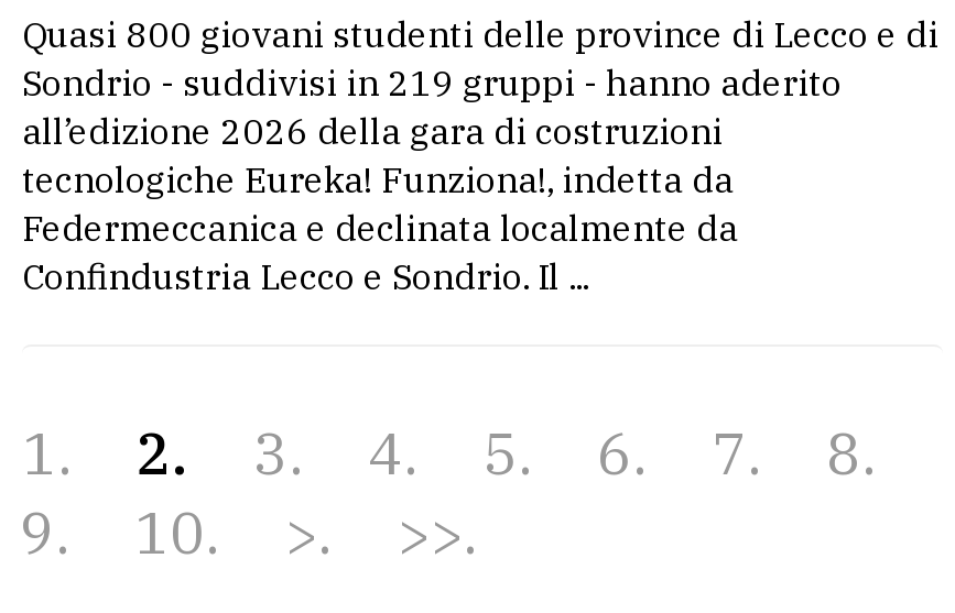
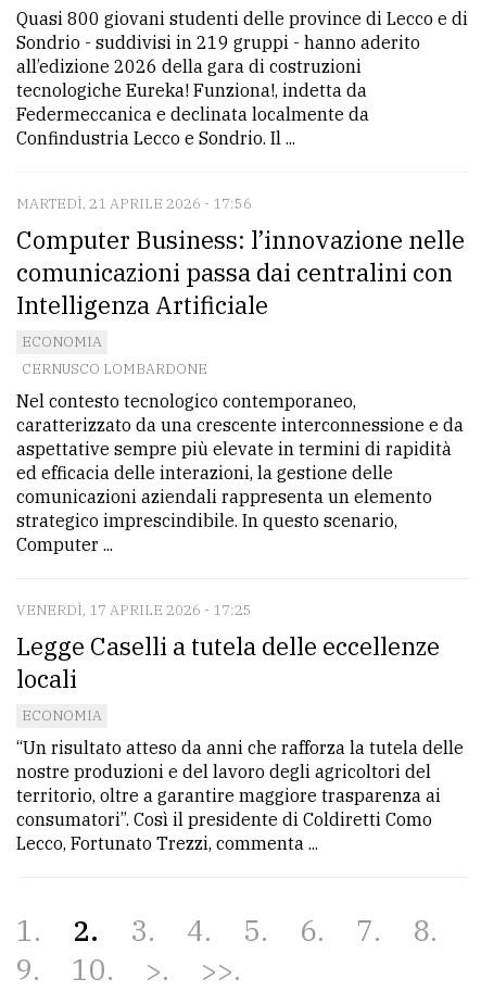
none -> [16,195,465,855] MARTEDÌ, 21 APRILE 2026 - 17:56 | Computer Business: l’innovazione nelle | comunicazioni passa dai centralini con | Intelligenza Artificiale | ECONOMIA | CERNUSCO LOMBARDONE | Nel contesto tecnologico contemporaneo, | caratterizzato da una crescente interconnessione e da | aspettative sempre più elevate in termini di rapidità | ed efficacia delle interazioni, la gestione delle | comunicazioni aziendali rappresenta un elemento | strategico imprescindibile. In questo scenario, | Computer ... | VENERDÌ, 17 APRILE 2026 - 17:25 | Legge Caselli a tutela delle eccellenze | locali | ECONOMIA | “Un risultato atteso da anni che rafforza la tutela delle | nostre produzioni e del lavoro degli agricoltori del | territorio, oltre a garantire maggiore trasparenza ai | consumatori”. Così il presidente di Coldiretti Como | Lecco, Fortunato Trezzi, commenta ...

